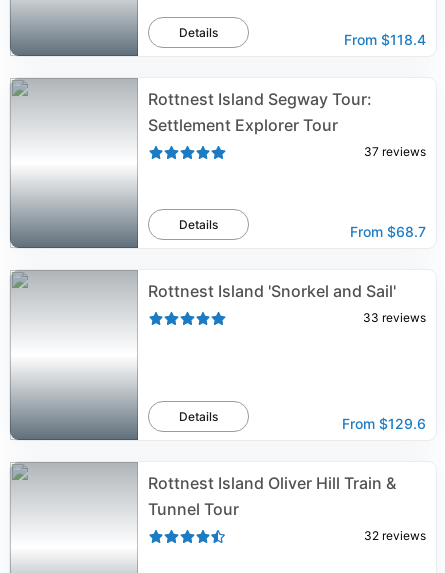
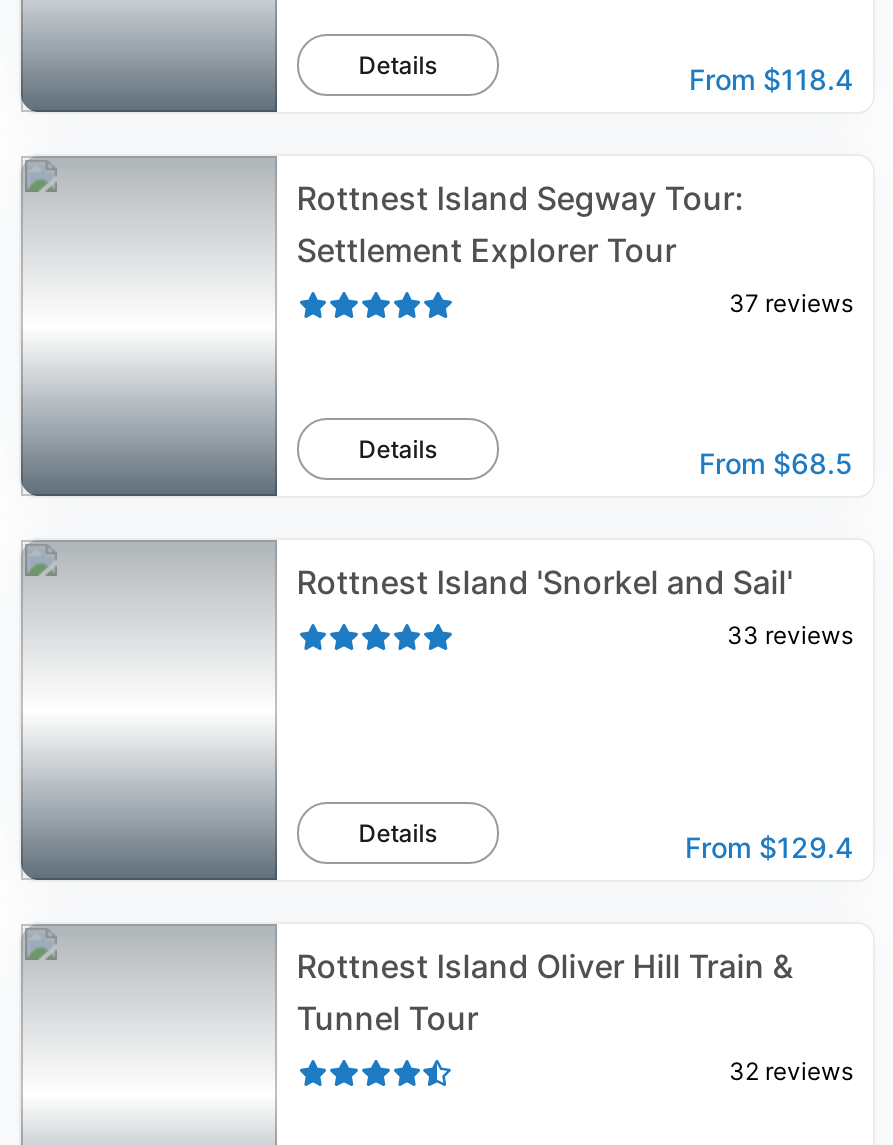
[350,223,426,240] From $68.7 -> [699,446,853,480] From $68.5
[342,415,426,432] From $129.6 -> [685,830,853,864] From $129.4

